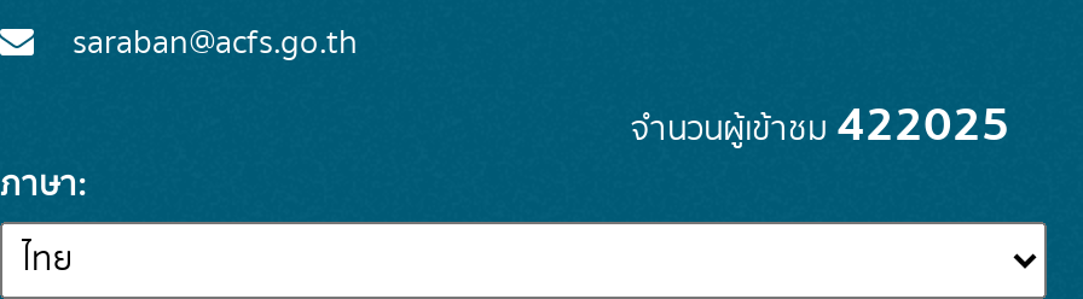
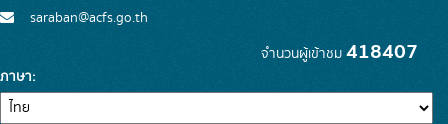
[631,87,1010,164] จำนวนผู้เข้าชม422025 -> [261,36,418,68] จำนวนผู้เข้าชม418407

